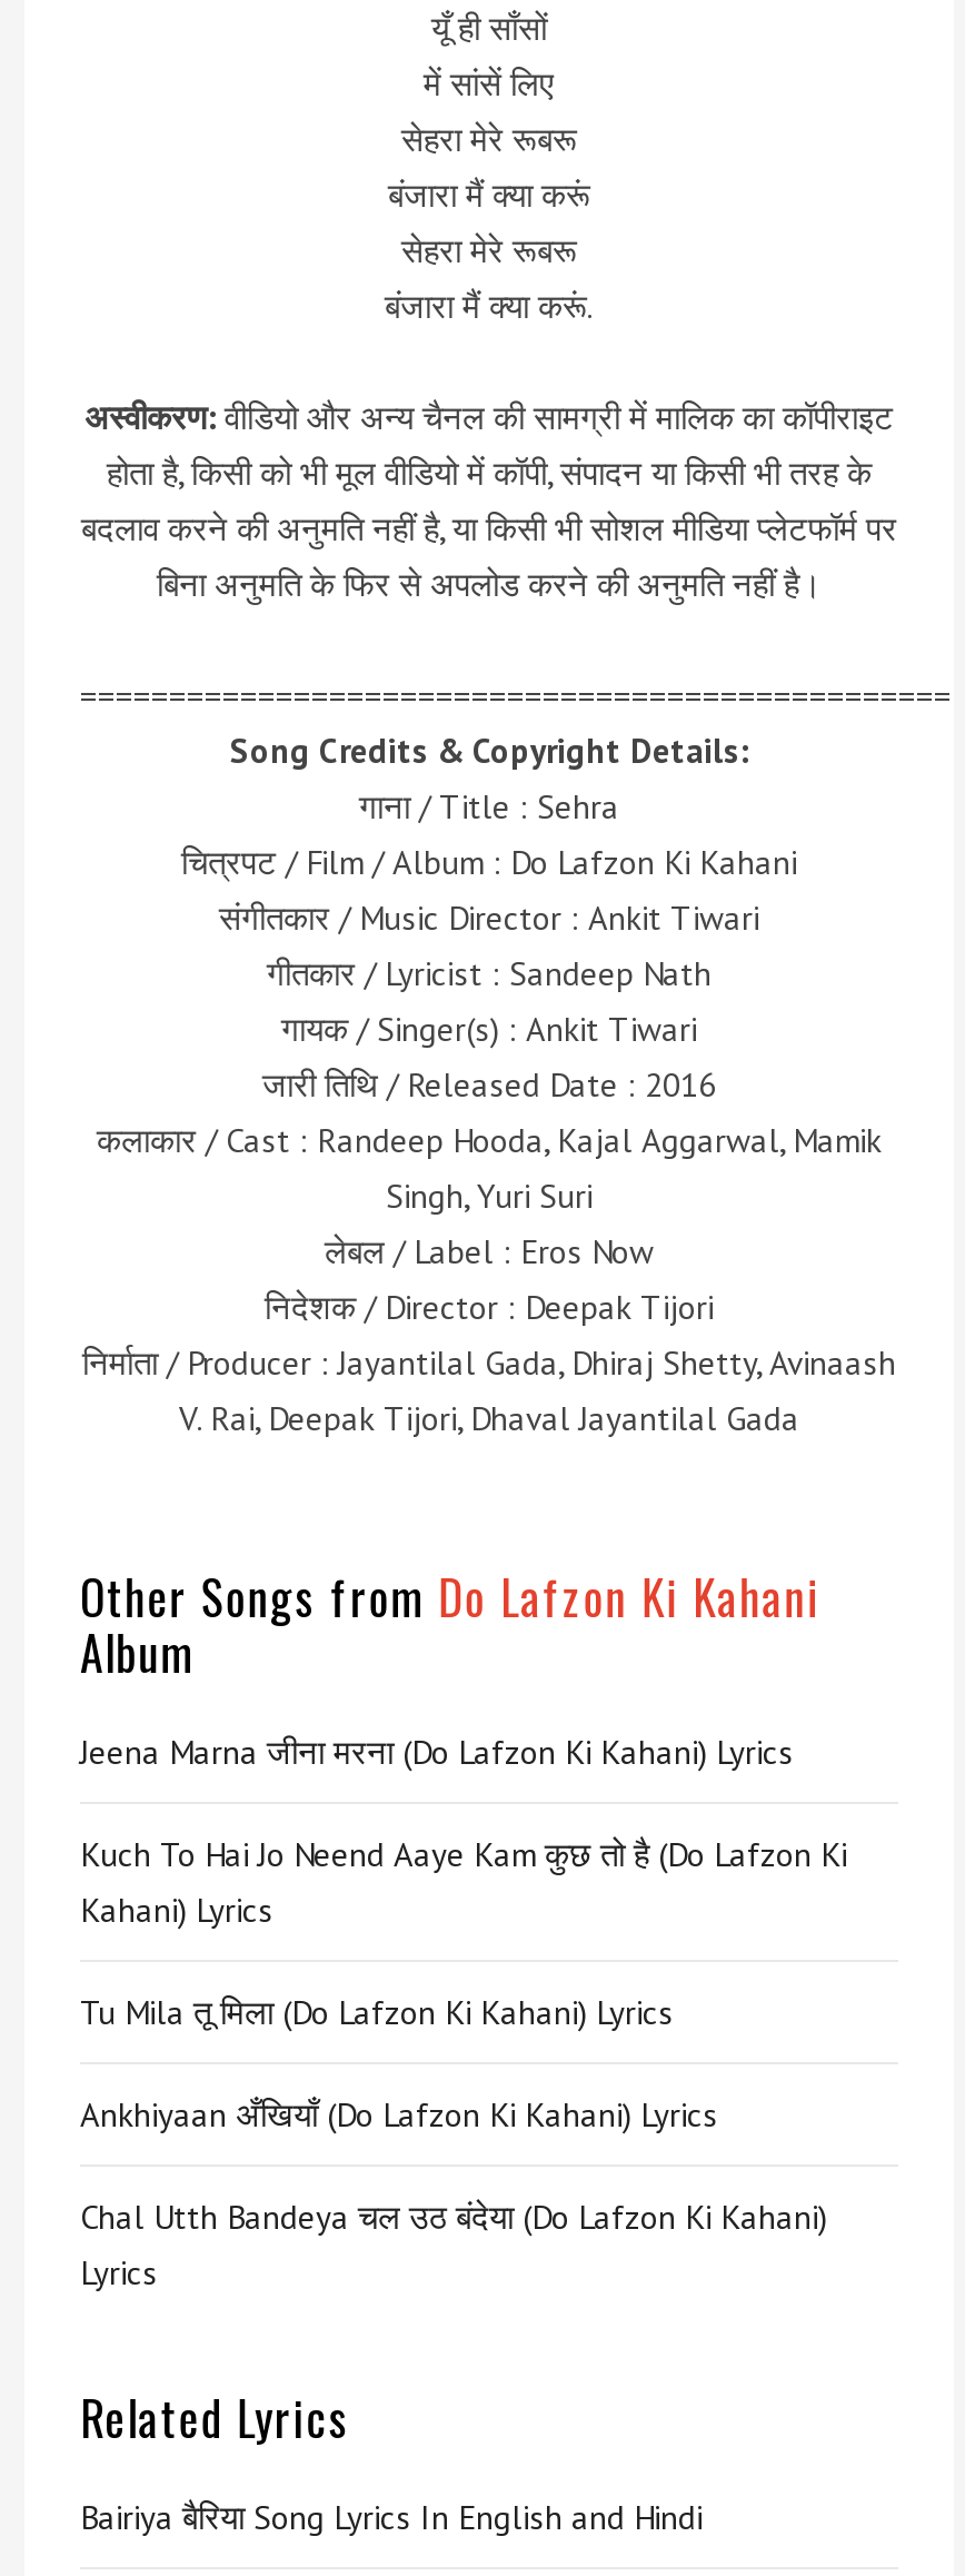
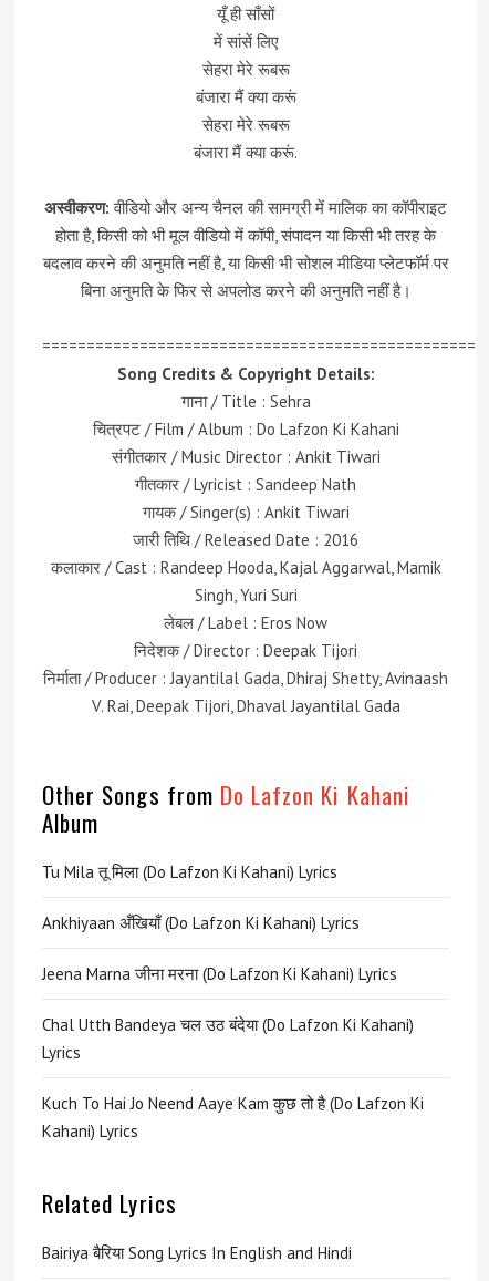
moved [80,1731,794,1773] -> [42,963,397,984]: Jeena Marna जीना मरना (Do Lafzon Ki Kahani) Lyrics
moved [80,1833,847,1931] -> [42,1093,424,1141]: Kuch To Hai Jo Neend Aaye Kam कुछ तो है (Do Lafzon Ki | Kahani) Lyrics
moved [80,1991,718,2136] -> [42,861,360,933]: Tu Mila तू मिला (Do Lafzon Ki Kahani) Lyrics | Ankhiyaan अँखियाँ (Do Lafzon Ki Kahani) Lyrics
moved [80,2196,827,2293] -> [42,1014,414,1063]: Chal Utth Bandeya चल उठ बंदेया (Do Lafzon Ki Kahani) | Lyrics

